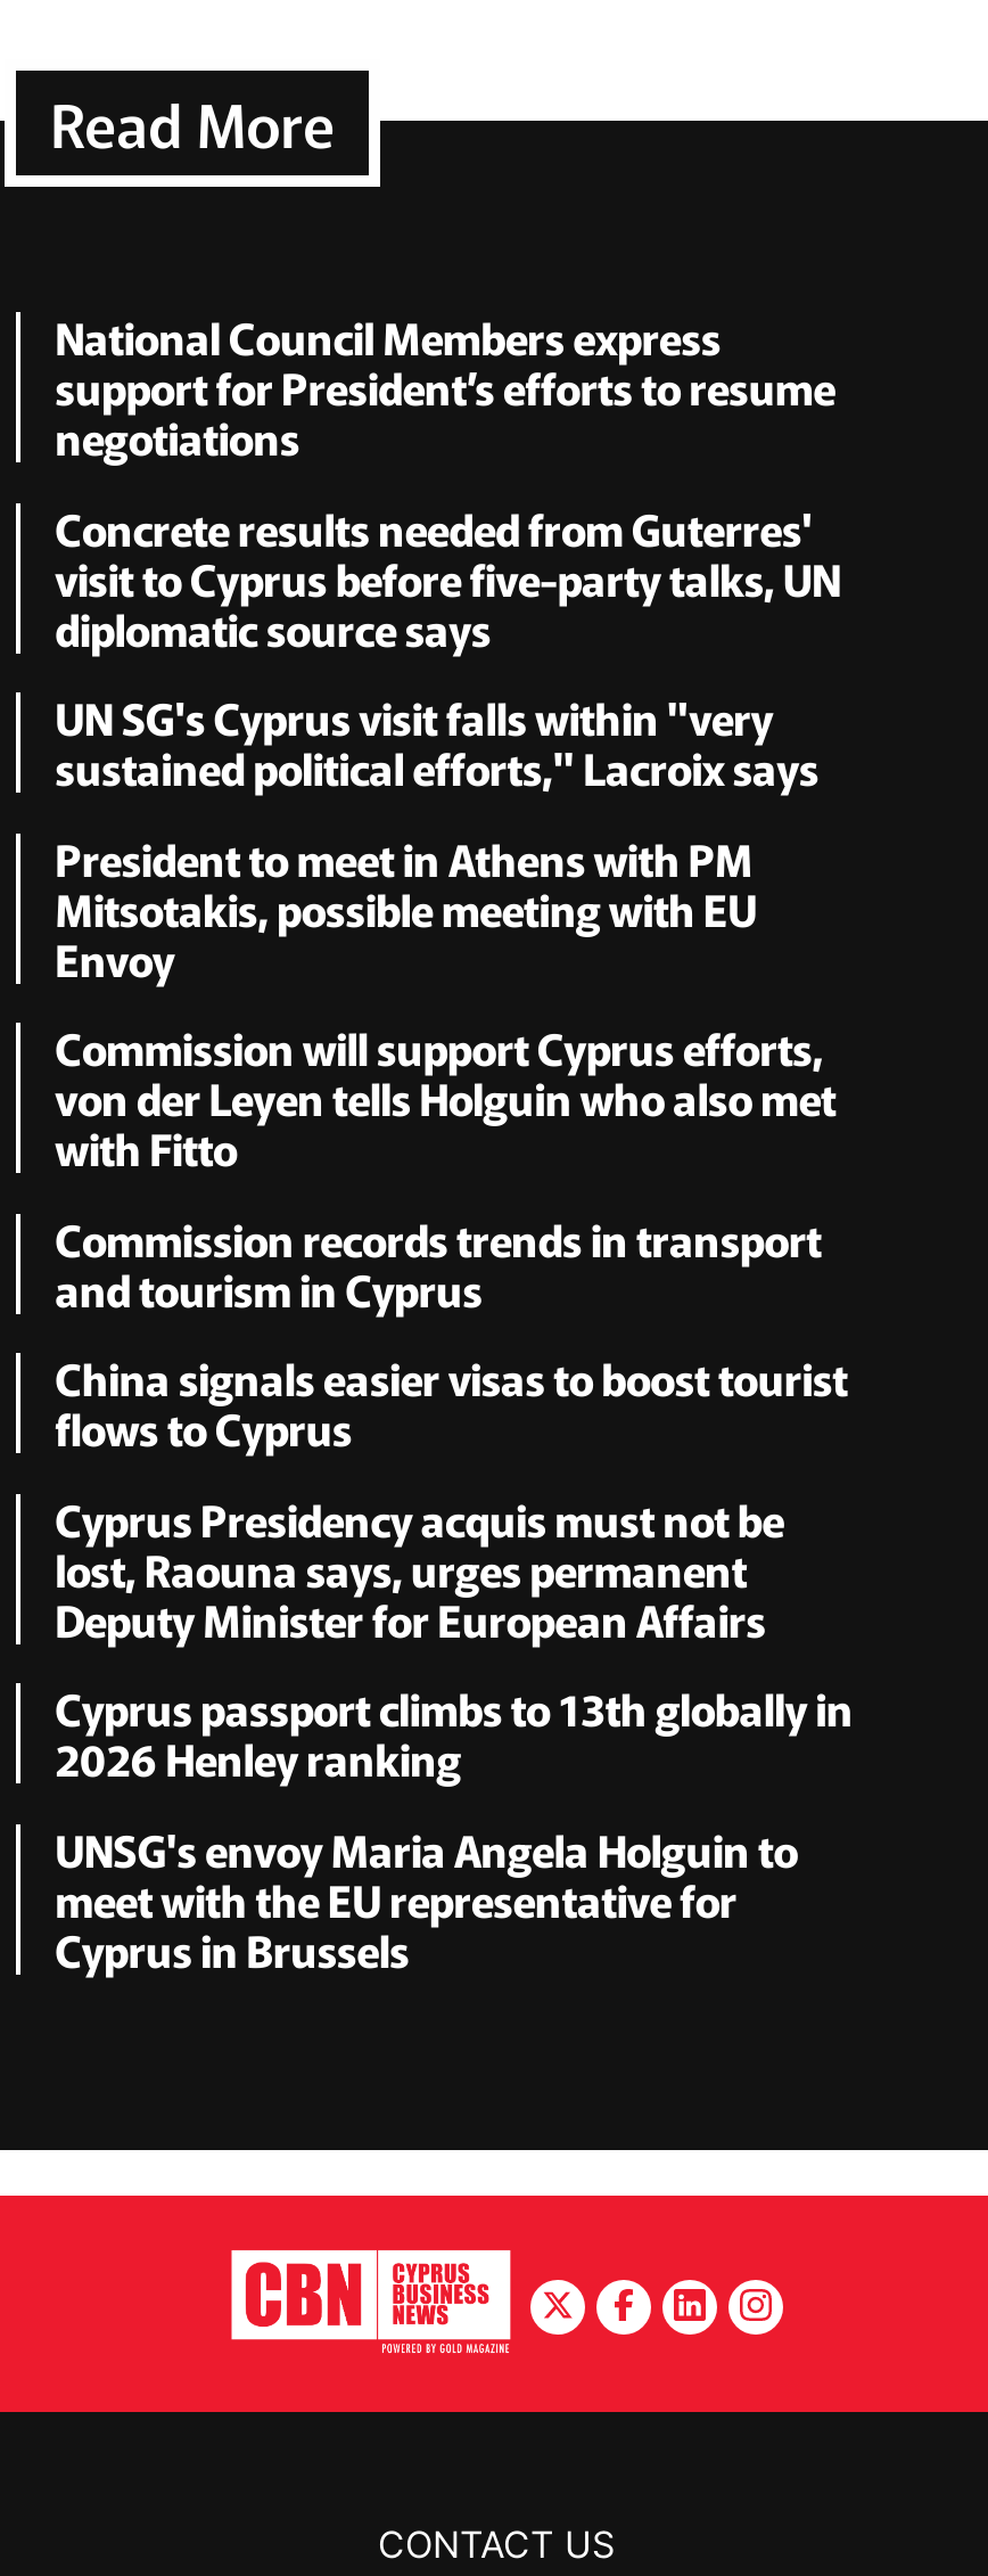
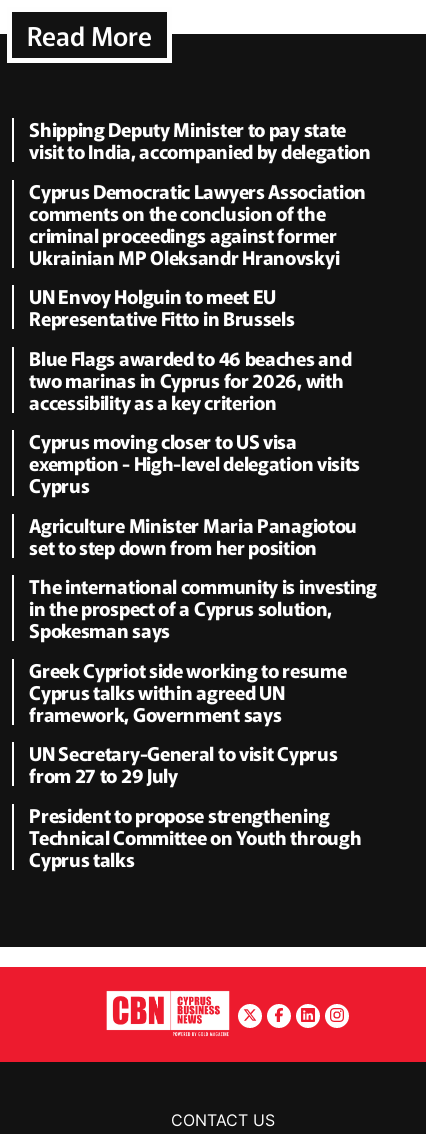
[55,306,835,467] National Council Members express | support for President’s efforts to resume | negotiations -> [29,115,371,164] Shipping Deputy Minister to pay state | visit to India, accompanied by delegation
[55,496,840,658] Concrete results needed from Guterres' | visit to Cyprus before five-party talks, UN | diplomatic source says -> [29,177,366,270] Cyprus Democratic Lawyers Association | comments on the conclusion of the | criminal proceedings against former | Ukrainian MP Oleksandr Hranovskyi
[55,686,818,798] UN SG's Cyprus visit falls within "very | sustained political efforts," Lacroix says -> [29,282,294,331] UN Envoy Holguin to meet EU | Representative Fitto in Brussels
[55,826,756,988] President to meet in Athens with PM | Mitsotakis, possible meeting with EU | Envoy -> [29,344,351,415] Blue Flags awarded to 46 beaches and | two marinas in Cyprus for 2026, with | accessibility as a key criterion
[55,1016,836,1178] Commission will support Cyprus efforts, | von der Leyen tells Holguin who also met | with Fitto -> [29,427,360,498] Cyprus moving closer to US visa | exemption - High-level delegation visits | Cyprus
[55,1207,821,1318] Commission records trends in transport | and tourism in Cyprus -> [29,511,357,560] Agriculture Minister Maria Panagiotou | set to step down from her position
[55,1347,847,1458] China signals easier visas to boost tourist | flows to Cyprus -> [29,572,377,643] The international community is investing | in the prospect of a Cyprus solution, | Spokesman says
[55,1487,784,1649] Cyprus Presidency acquis must not be | lost, Raouna says, urges permanent | Deputy Minister for European Affairs -> [29,656,346,727] Greek Cypriot side working to resume | Cyprus talks within agreed UN | framework, Government says
[55,1677,853,1788] Cyprus passport climbs to 13th globally in | 2026 Henley ranking -> [29,739,337,788] UN Secretary-General to visit Cyprus | from 27 to 29 July
[55,1817,797,1979] UNSG's envoy Maria Angela Holguin to | meet with the EU representative for | Cyprus in Brussels -> [29,801,361,872] President to propose strengthening | Technical Committee on Youth through | Cyprus talks

